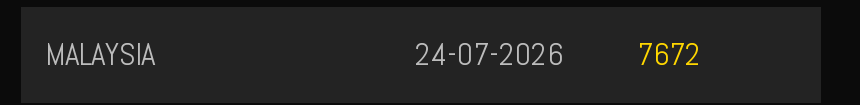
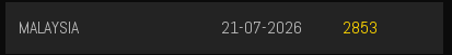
[415,34,563,74] 24-07-2026 -> [221,17,302,38] 21-07-2026
[637,35,701,75] 7672 -> [343,17,378,39] 2853

